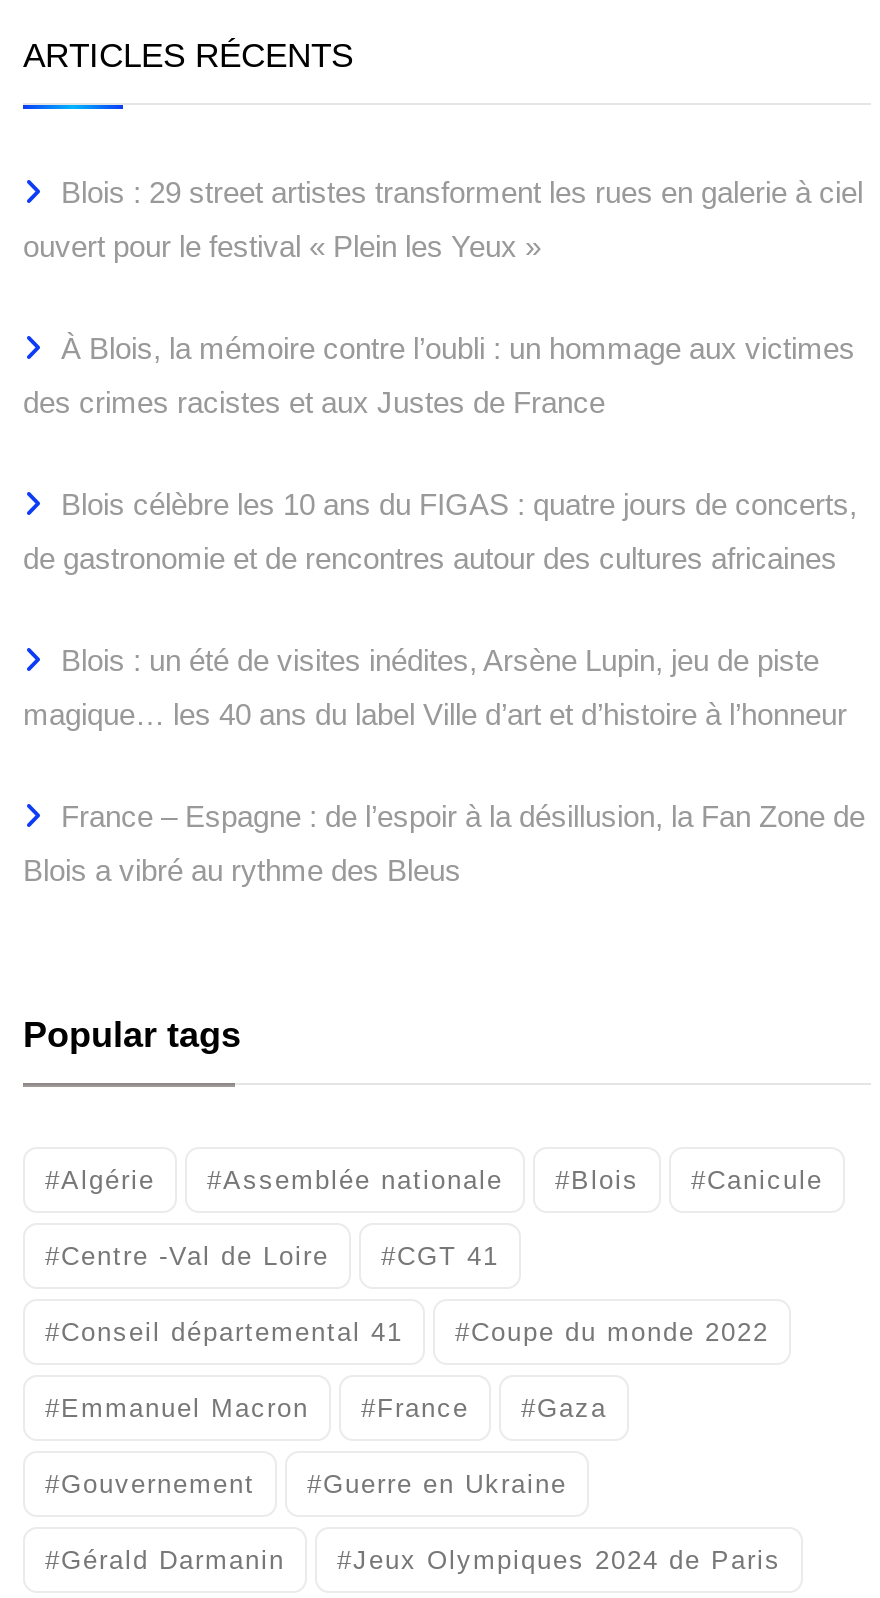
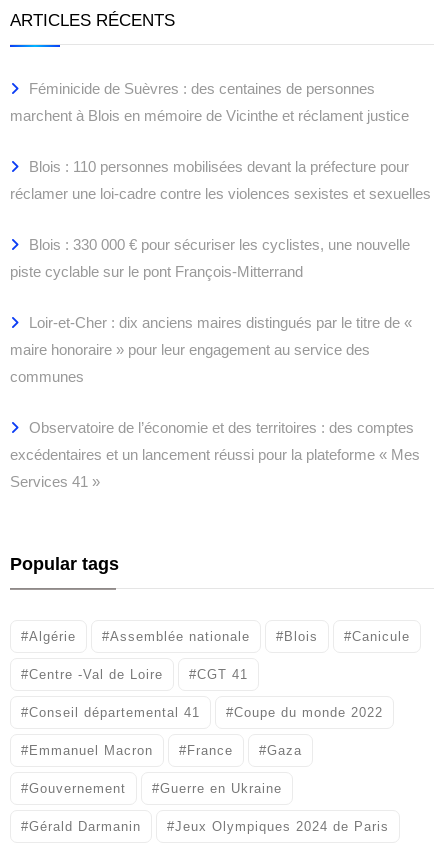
[23,175,865,887] Blois : 29 street artistes transforment les rues en galerie à ciel | ouvert pour le festival « Plein les Yeux » | À Blois, la mémoire contre l’oubli : un hommage aux victimes | des crimes racistes et aux Justes de France | Blois célèbre les 10 ans du FIGAS : quatre jours de concerts, | de gastronomie et de rencontres autour des cultures africaines | Blois : un été de visites inédites, Arsène Lupin, jeu de piste | magique… les 40 ans du label Ville d’art et d’histoire à l’honneur | France – Espagne : de l’espoir à la désillusion, la Fan Zone de | Blois a vibré au rythme des Bleus -> [10,80,431,490] Féminicide de Suèvres : des centaines de personnes | marchent à Blois en mémoire de Vicinthe et réclament justice | Blois : 110 personnes mobilisées devant la préfecture pour | réclamer une loi-cadre contre les violences sexistes et sexuelles | Blois : 330 000 € pour sécuriser les cyclistes, une nouvelle | piste cyclable sur le pont François-Mitterrand | Loir-et-Cher : dix anciens maires distingués par le titre de « | maire honoraire » pour leur engagement au service des | communes | Observatoire de l’économie et des territoires : des comptes | excédentaires et un lancement réussi pour la plateforme « Mes | Services 41 »

